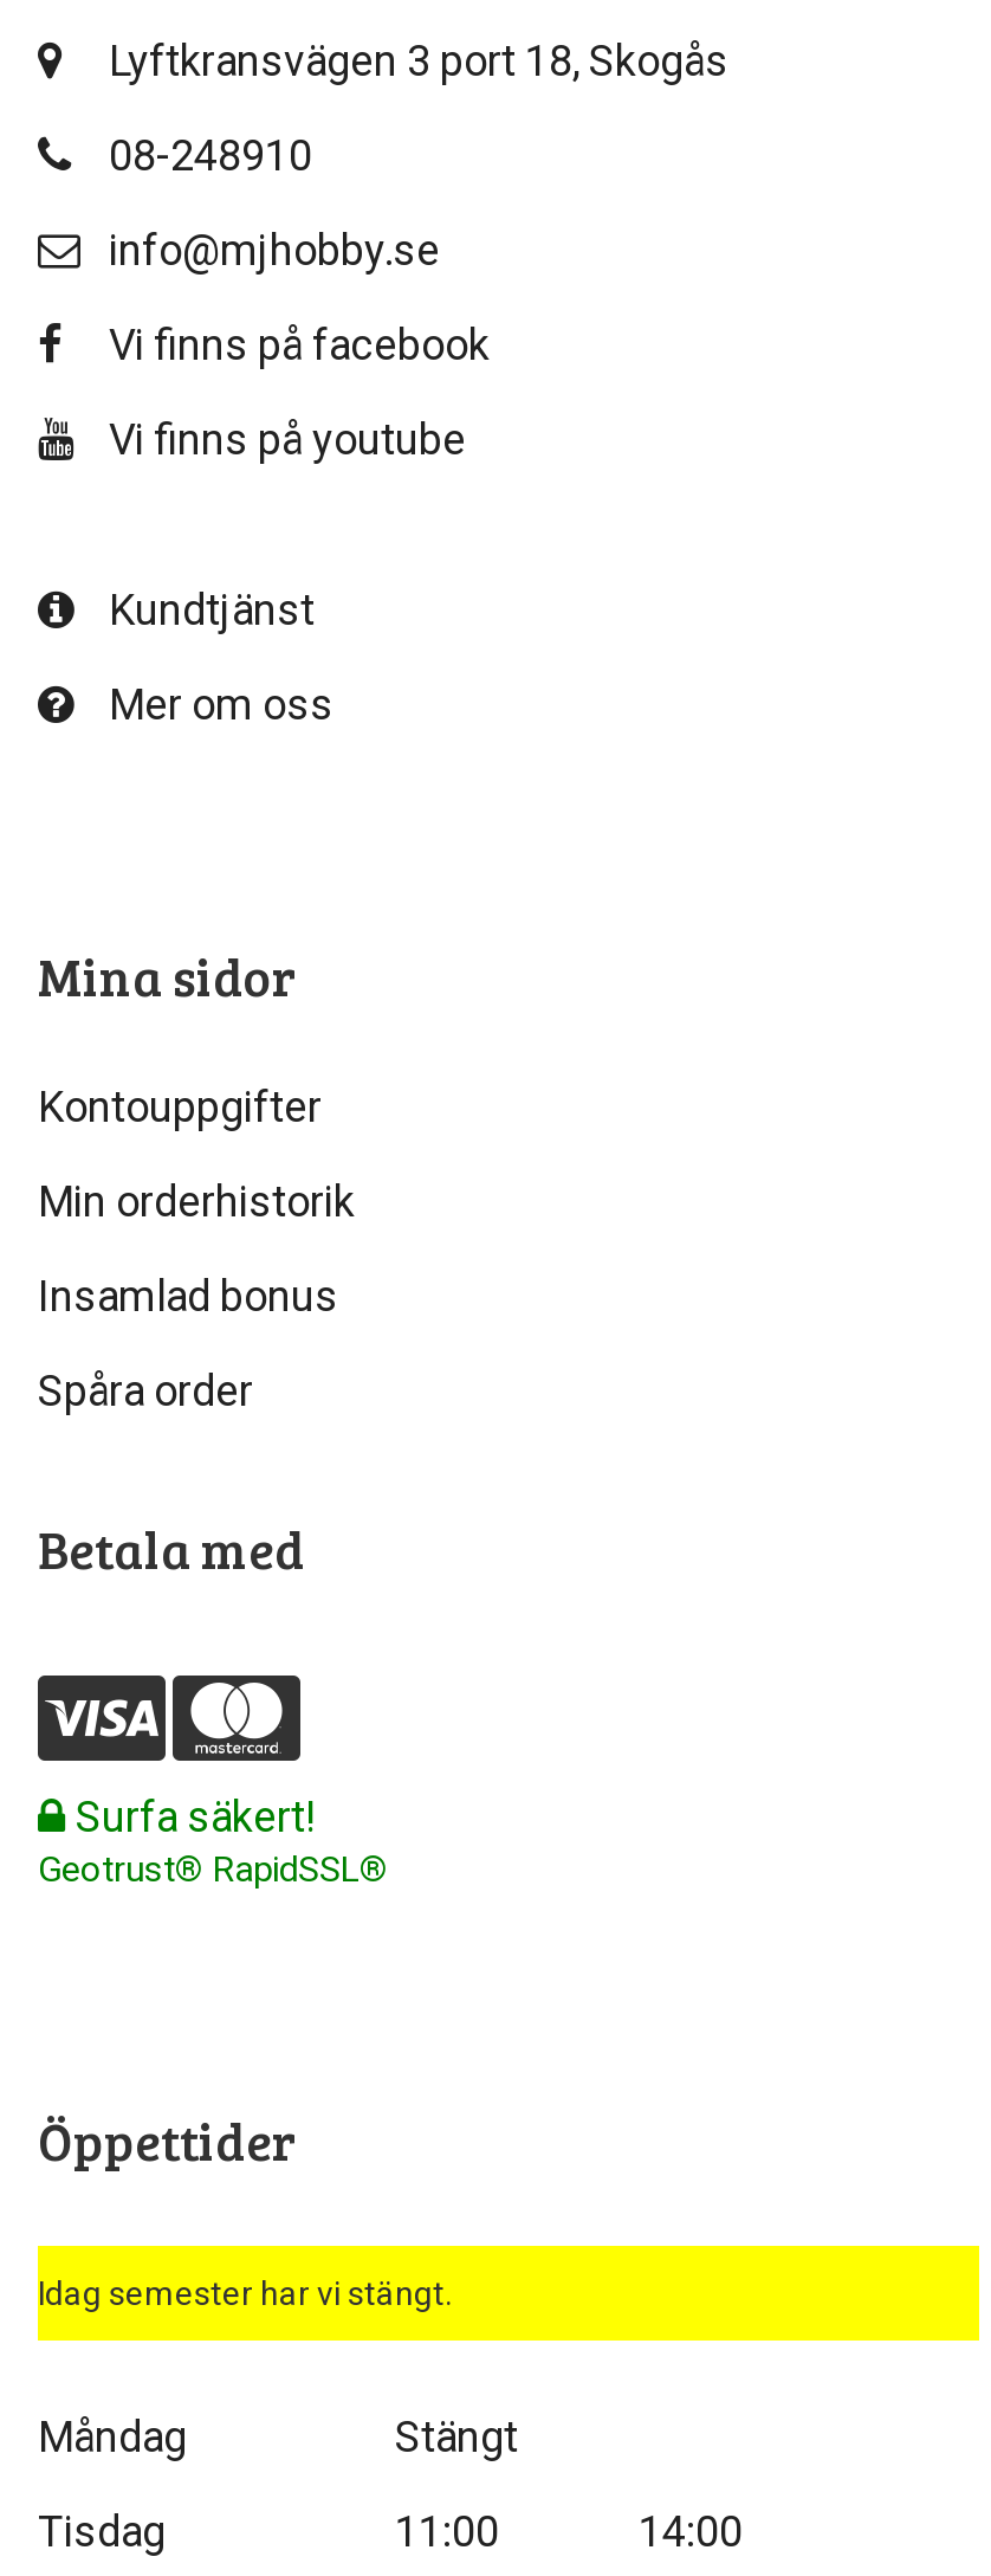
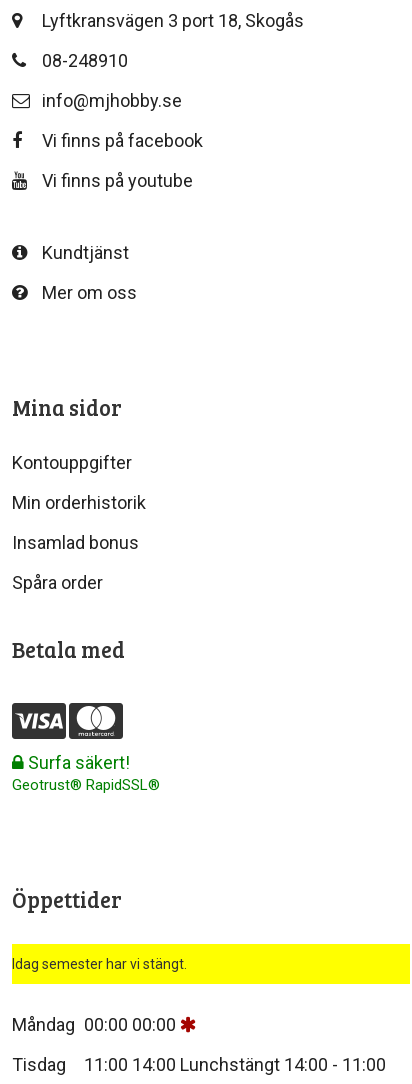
[38,2411,518,2460] Måndag | Stängt -> [12,1014,176,1035] Måndag 00:00 00:00
[395,2505,743,2555] 11:00 | 14:00 -> [84,1054,386,1075] 11:00 14:00 Lunchstängt 14:00 - 11:00

